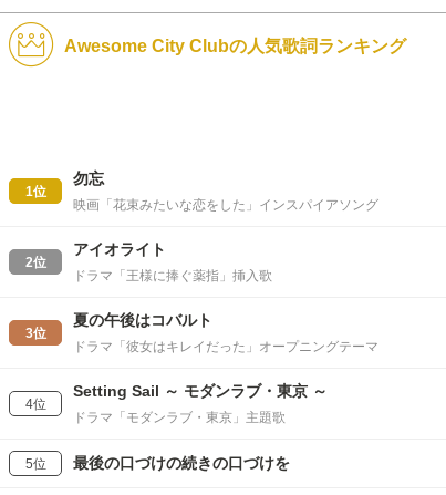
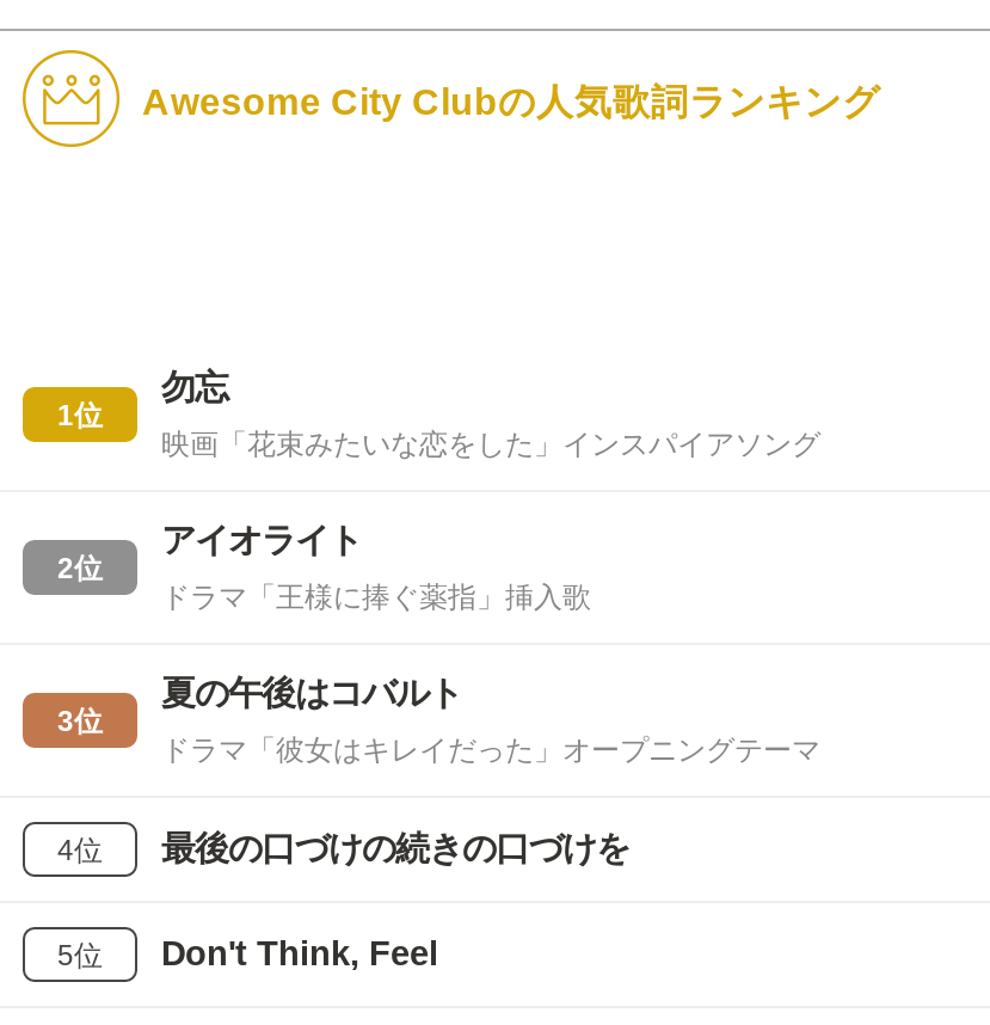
[73,382,328,425] Setting Sail ～ モダンラブ・東京 ～ | ドラマ「モダンラブ・東京」主題歌 -> none
none -> [161,933,438,971] Don't Think, Feel
moved [73,454,290,471] -> [161,828,629,866]: 最後の口づけの続きの口づけを

